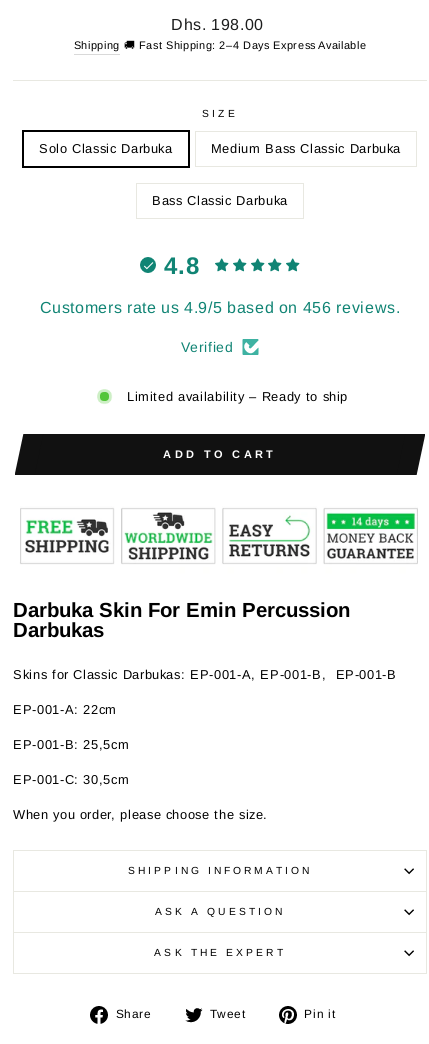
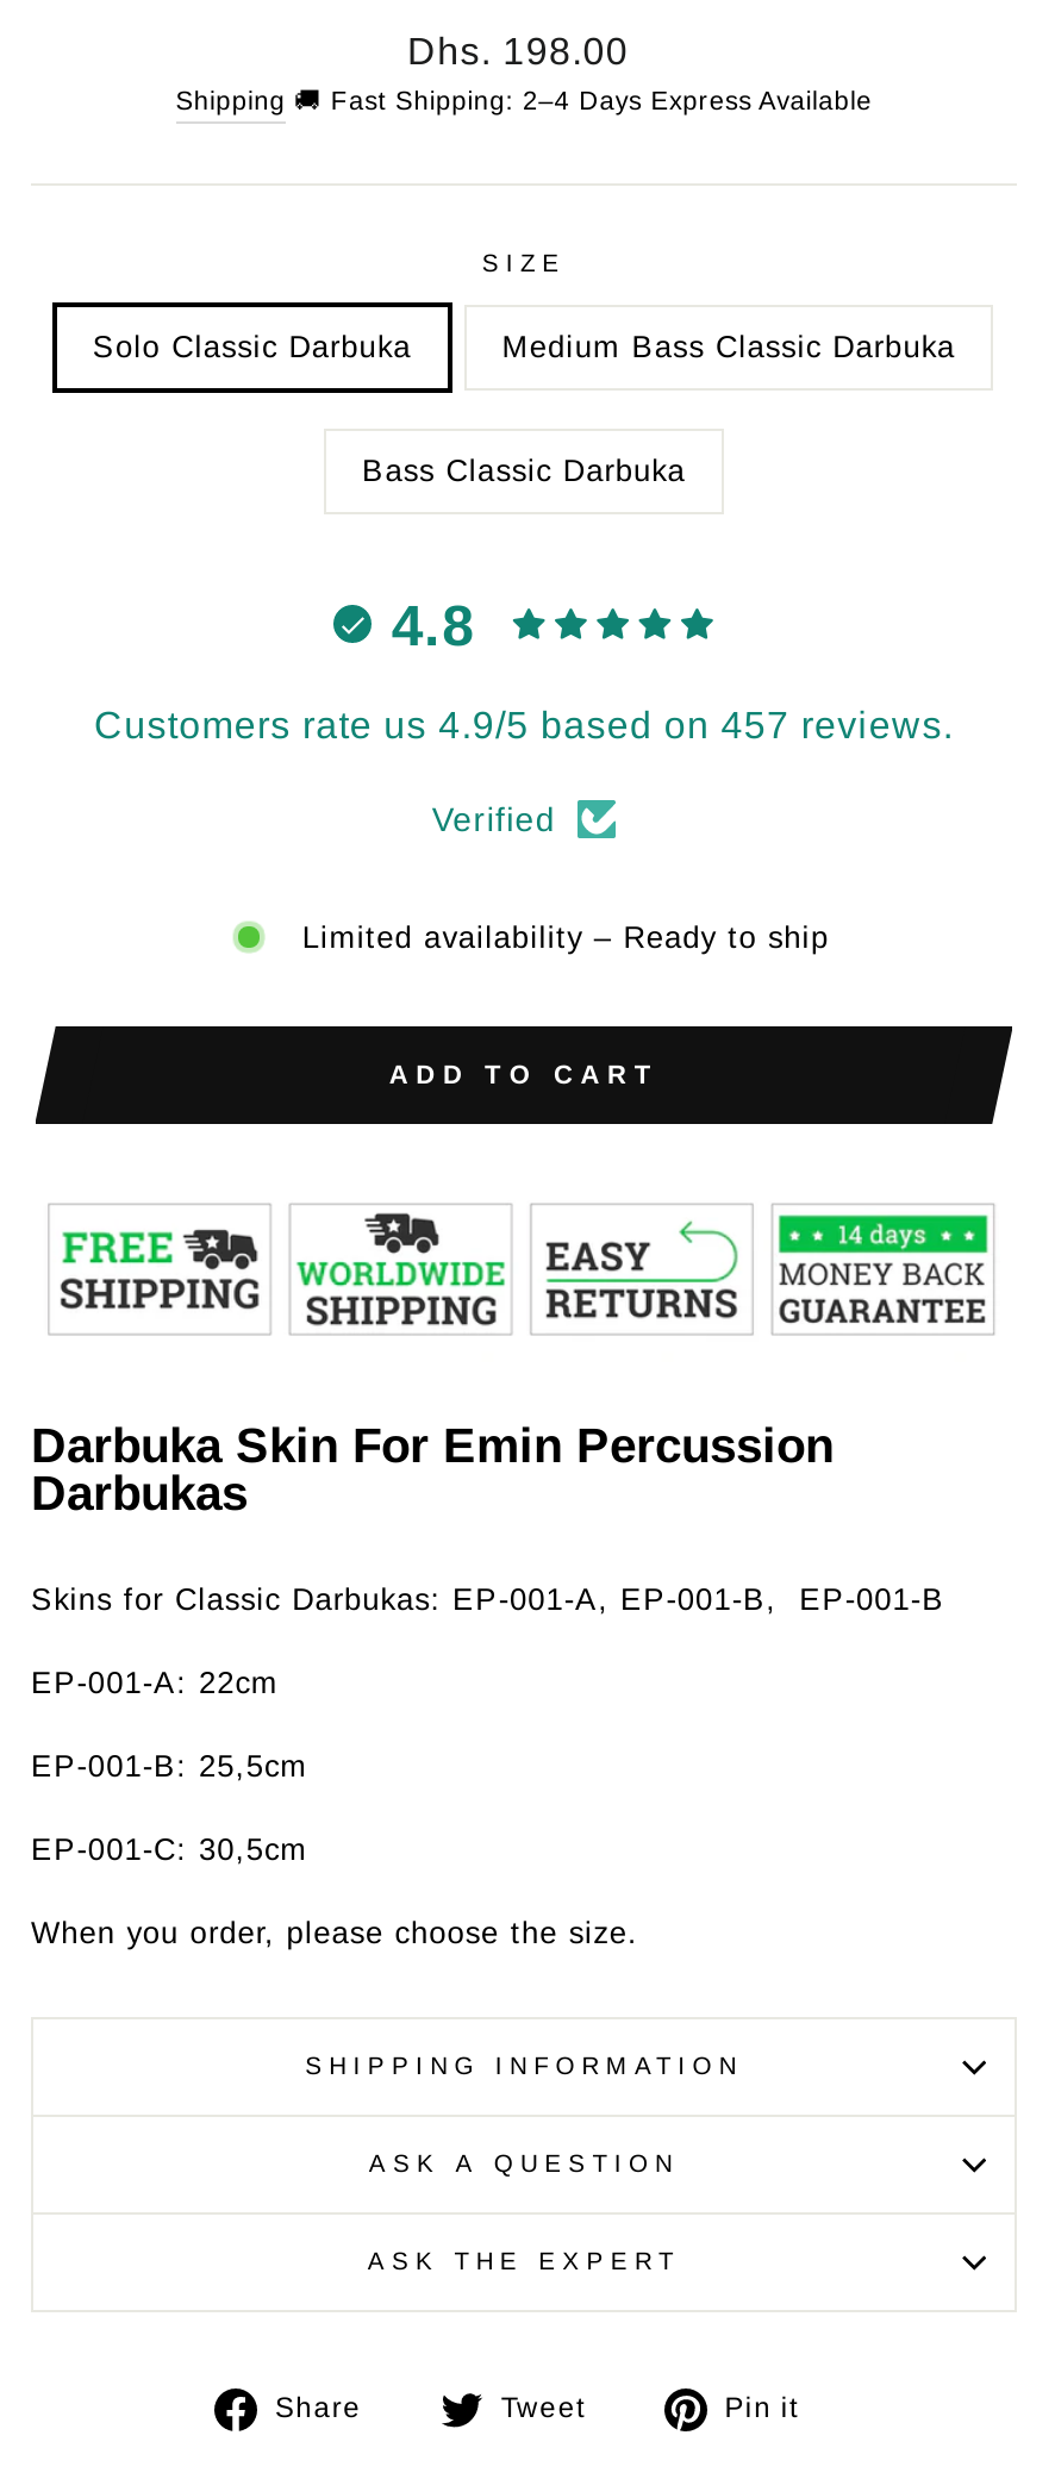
[39,299,400,316] Customers rate us 4.9/5 based on 456 reviews. -> [94,705,954,745] Customers rate us 4.9/5 based on 457 reviews.

